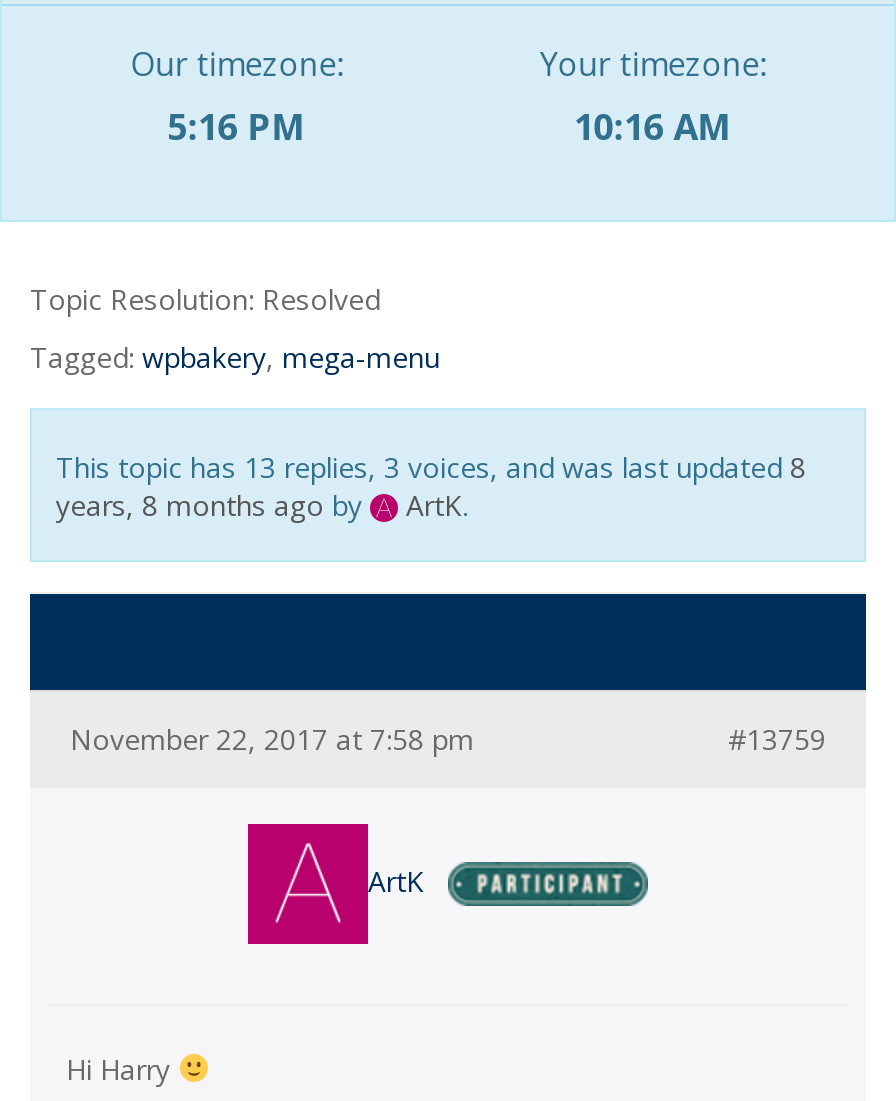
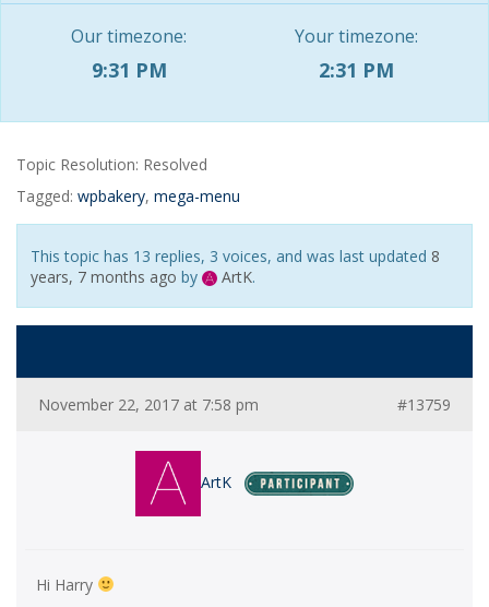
[168,102,306,150] 5:16 PM -> [91,57,167,83] 9:31 PM
[574,102,732,150] 10:16 AM -> [319,57,394,83] 2:31 PM
[56,486,370,524] years, 8 months ago by -> [31,266,202,287] years, 7 months ago by

